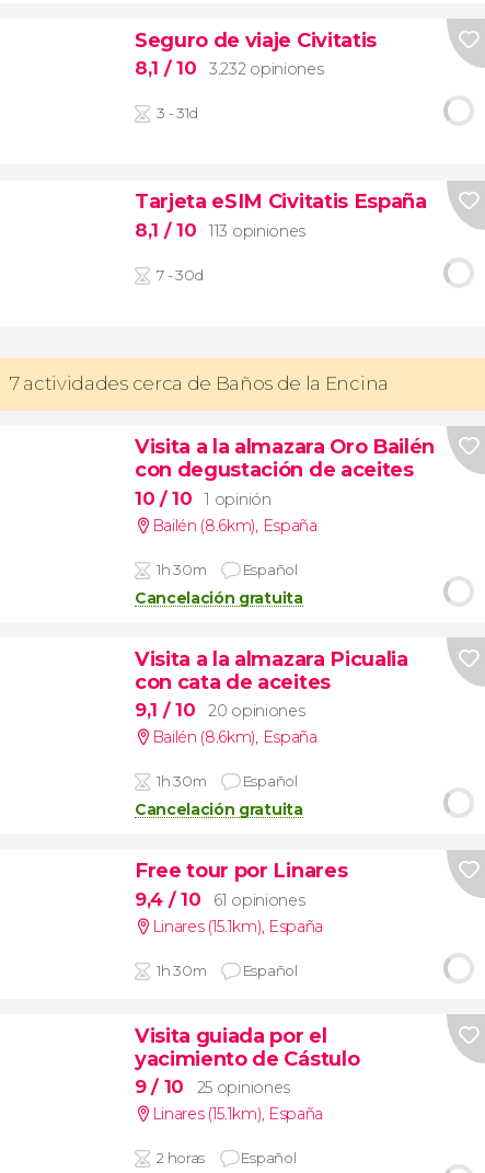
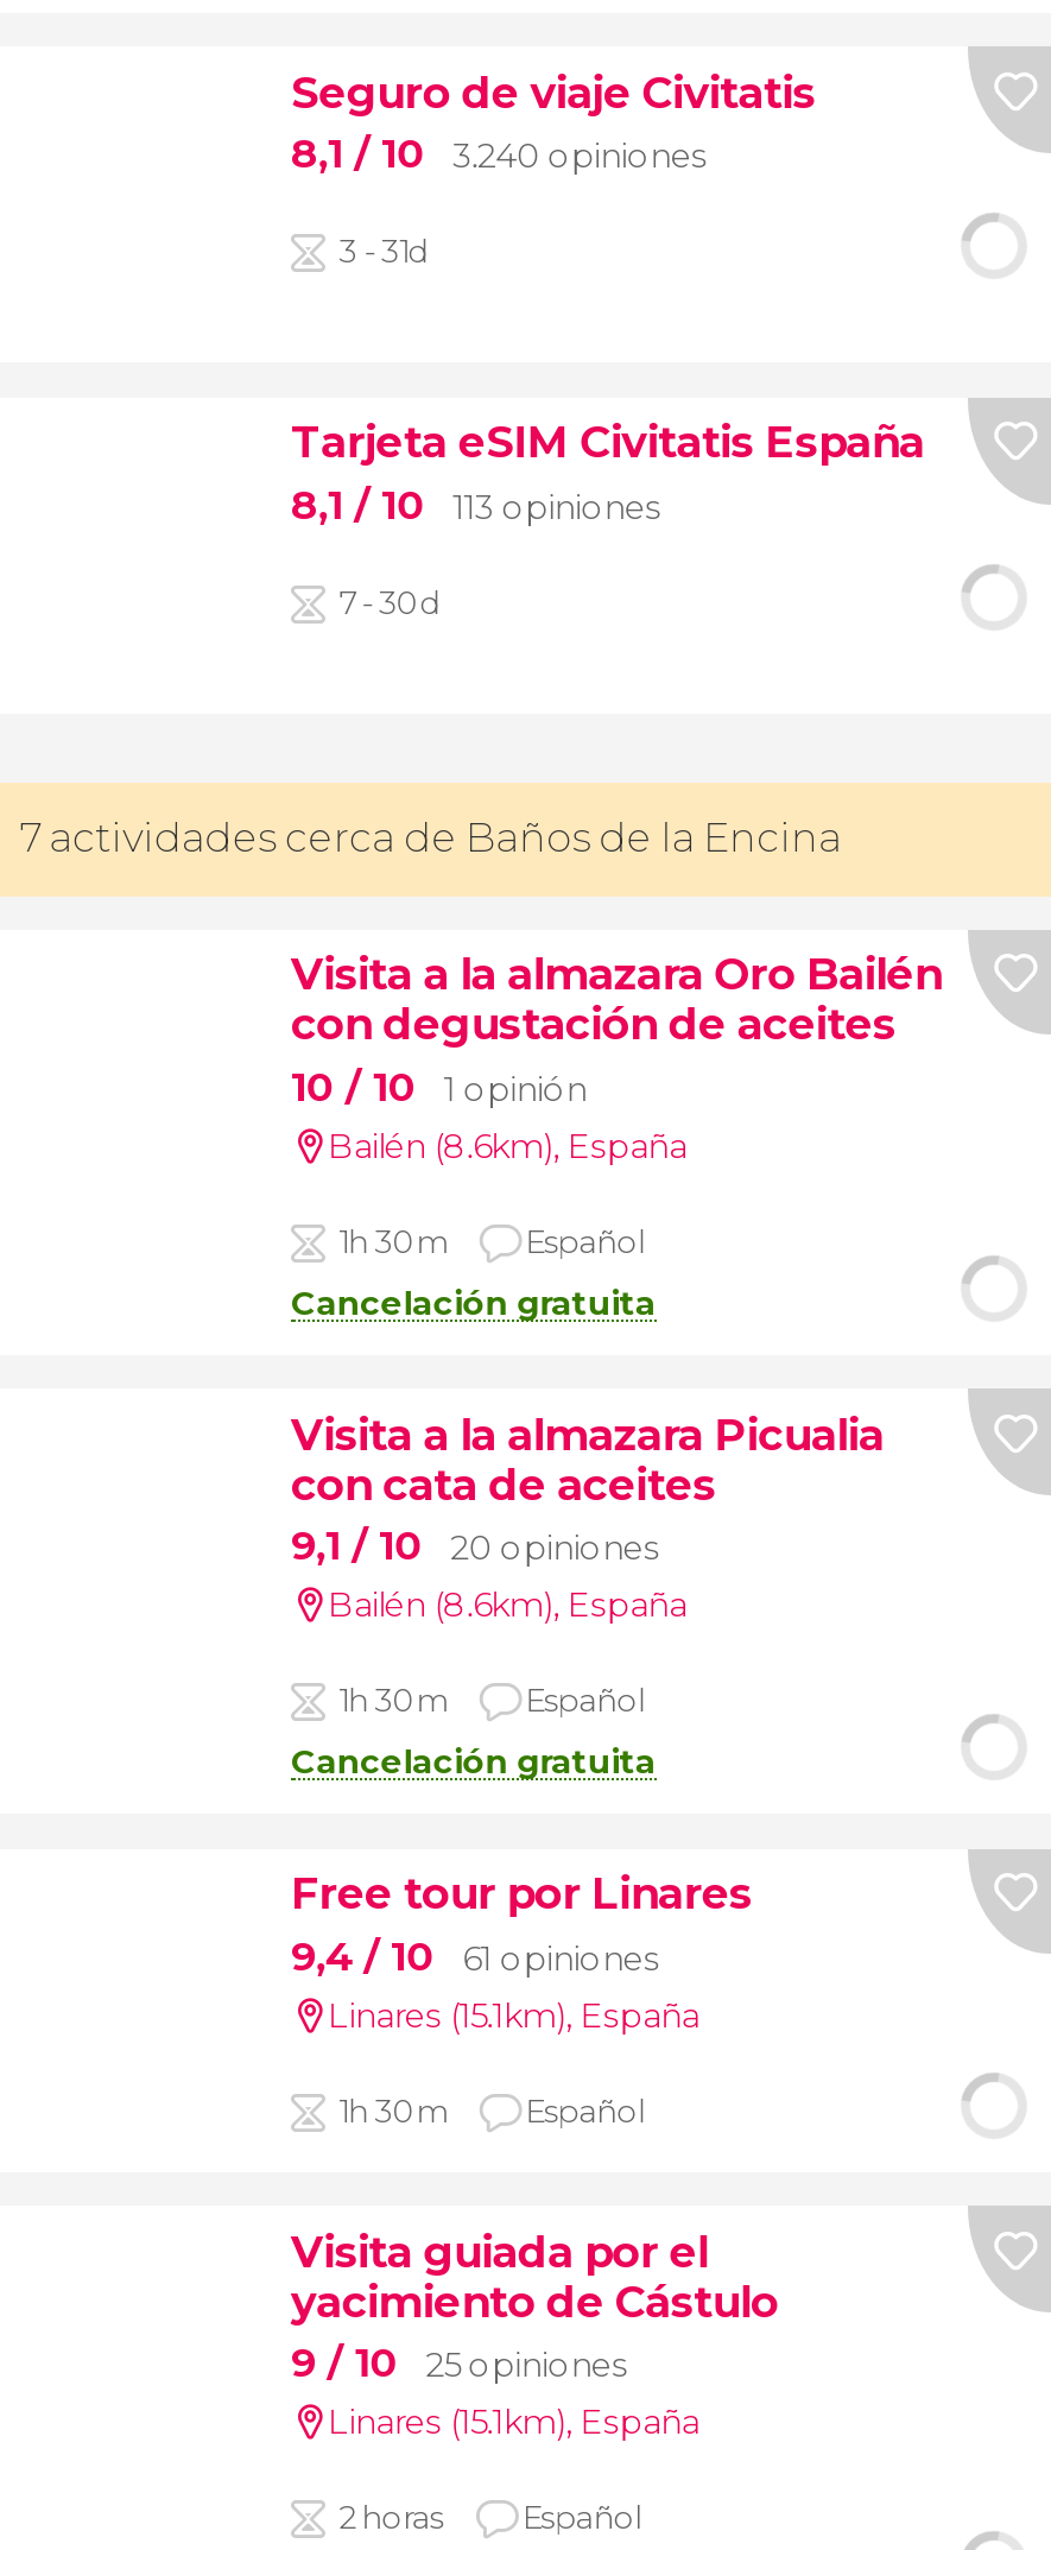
[135,57,323,79] 8,1 / 10 3.232 opiniones -> [291,130,707,178] 8,1 / 10 3.240 opiniones

